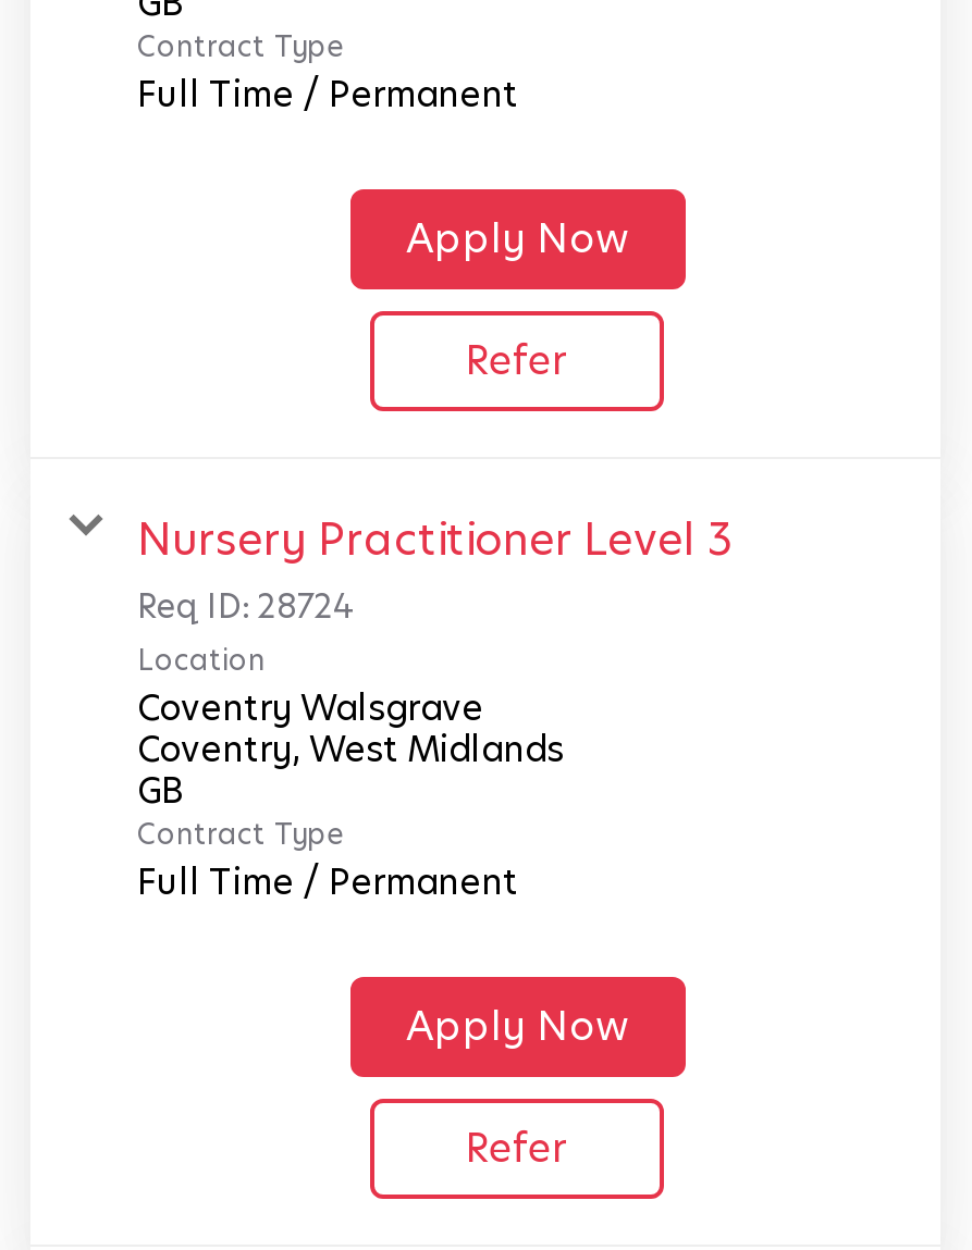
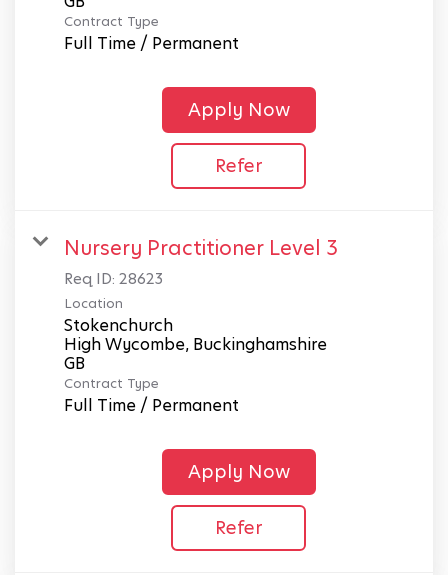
[137,582,357,628] Req ID: 28724 -> [64,268,163,289] Req ID: 28623
[137,683,564,774] Coventry Walsgrave | Coventry, West Midlands -> [64,314,331,356] Stokenchurch | High Wycombe, Buckinghamshire

